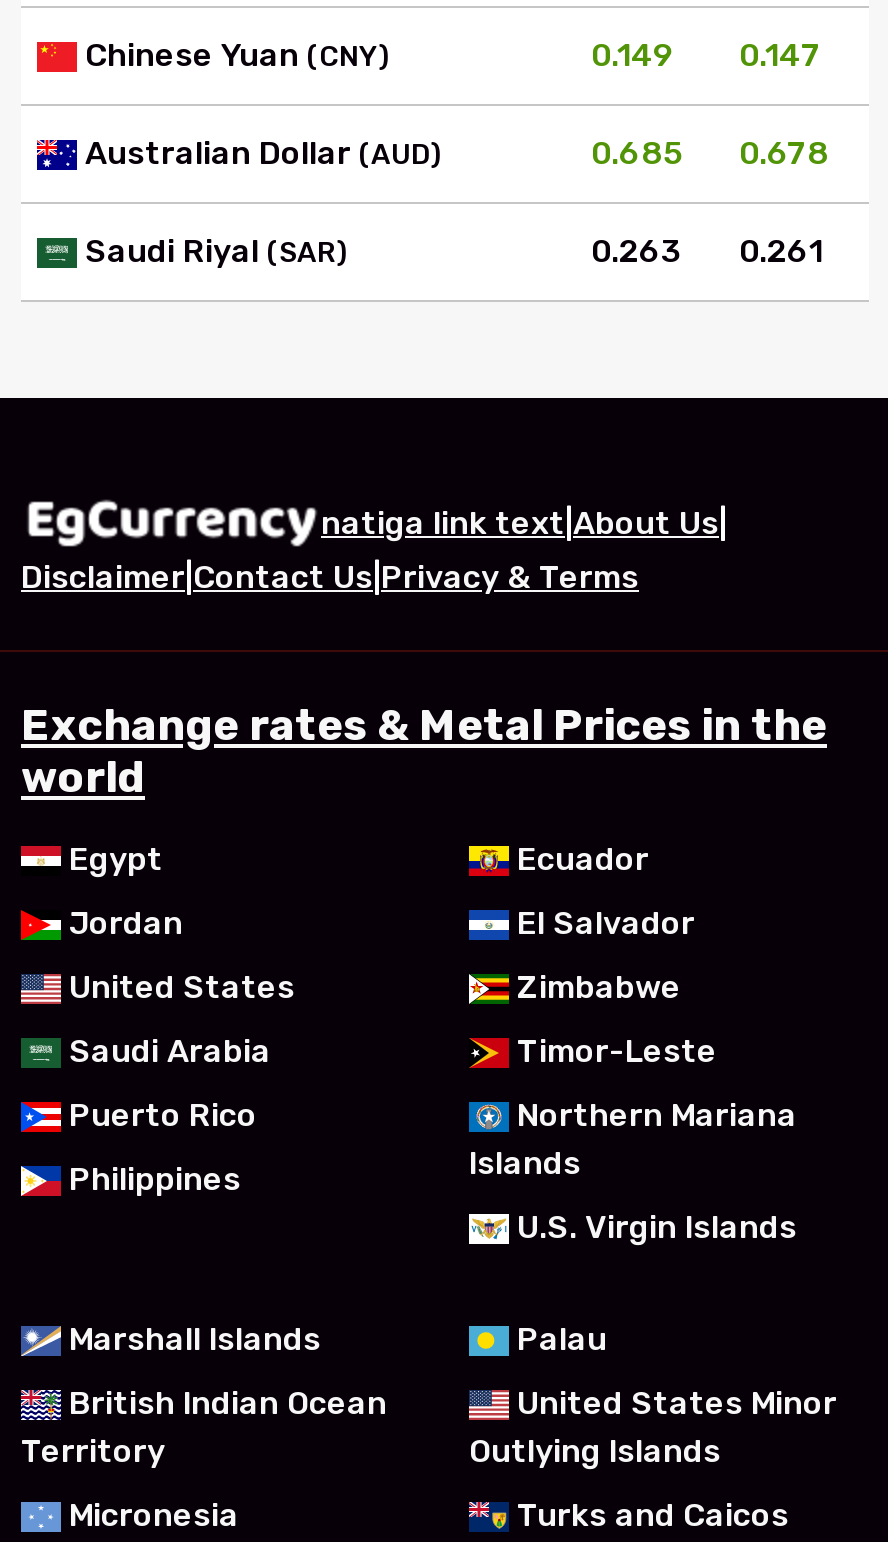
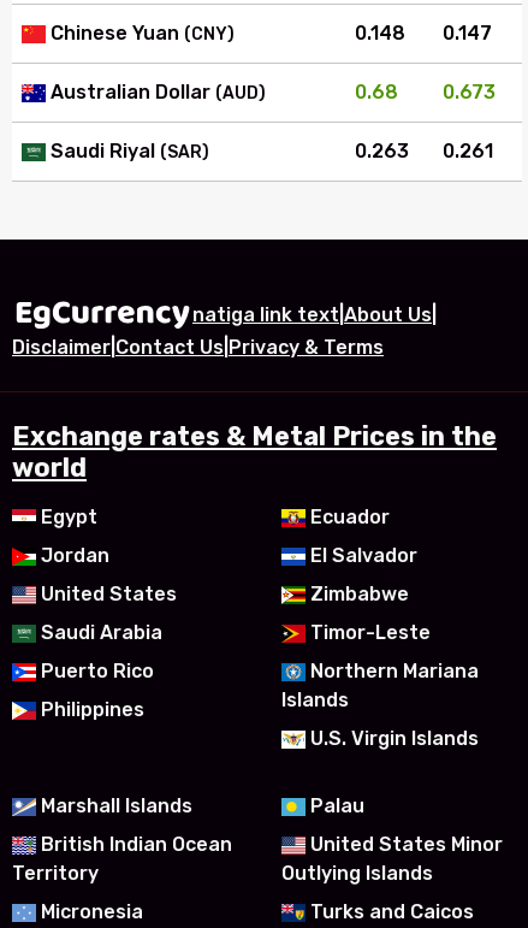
[591,36,821,74] 0.149 0.147 -> [355,21,492,44] 0.148 0.147
[591,134,683,172] 0.685 -> [355,80,398,103] 0.68
[739,134,829,172] 0.678 -> [443,80,496,103] 0.673

